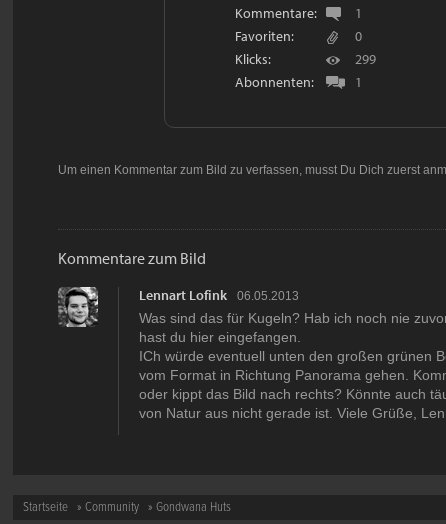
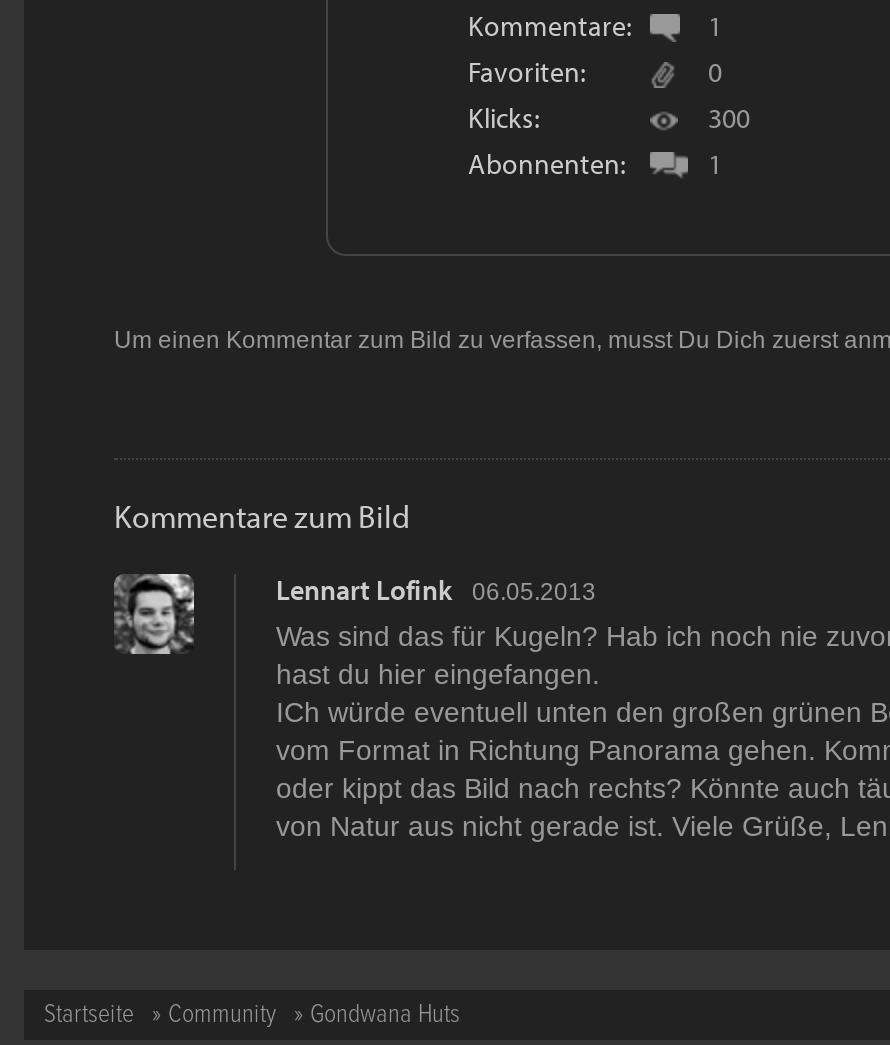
[355,50,376,68] 299 -> [708,99,750,135] 300

